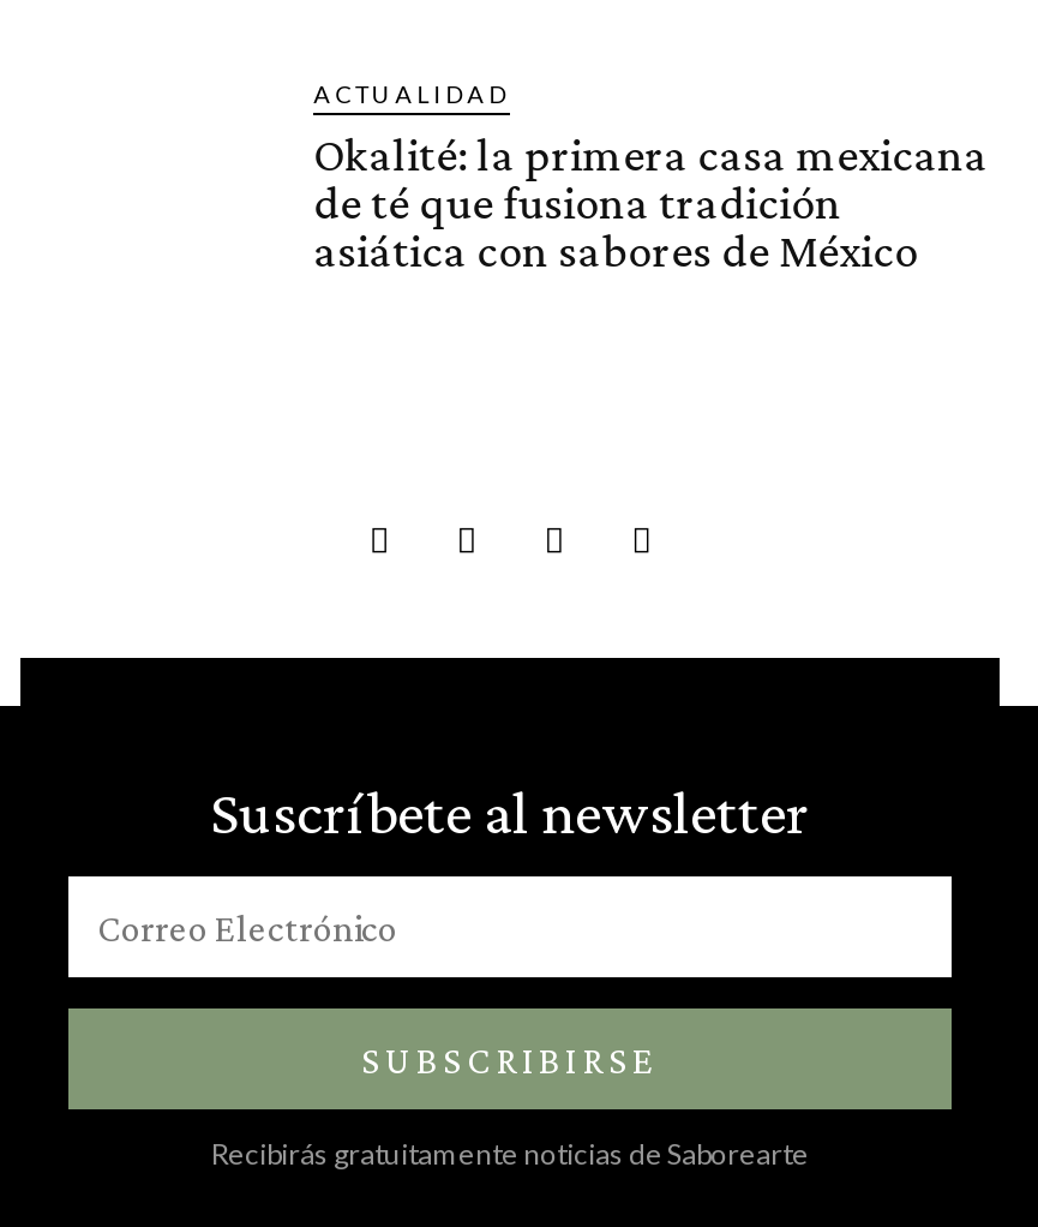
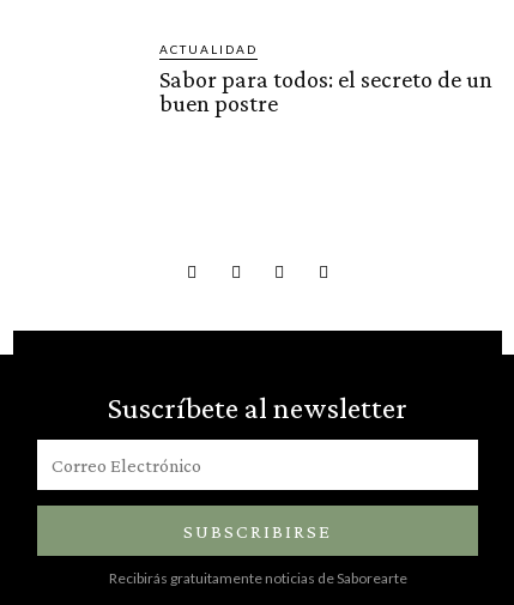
[313,126,988,275] Okalité: la primera casa mexicana | de té que fusiona tradición | asiática con sabores de México -> [159,65,493,116] Sabor para todos: el secreto de un | buen postre

